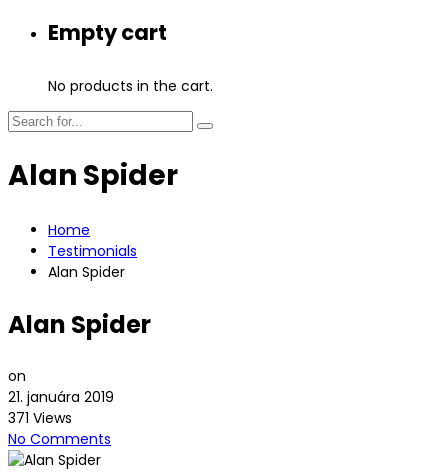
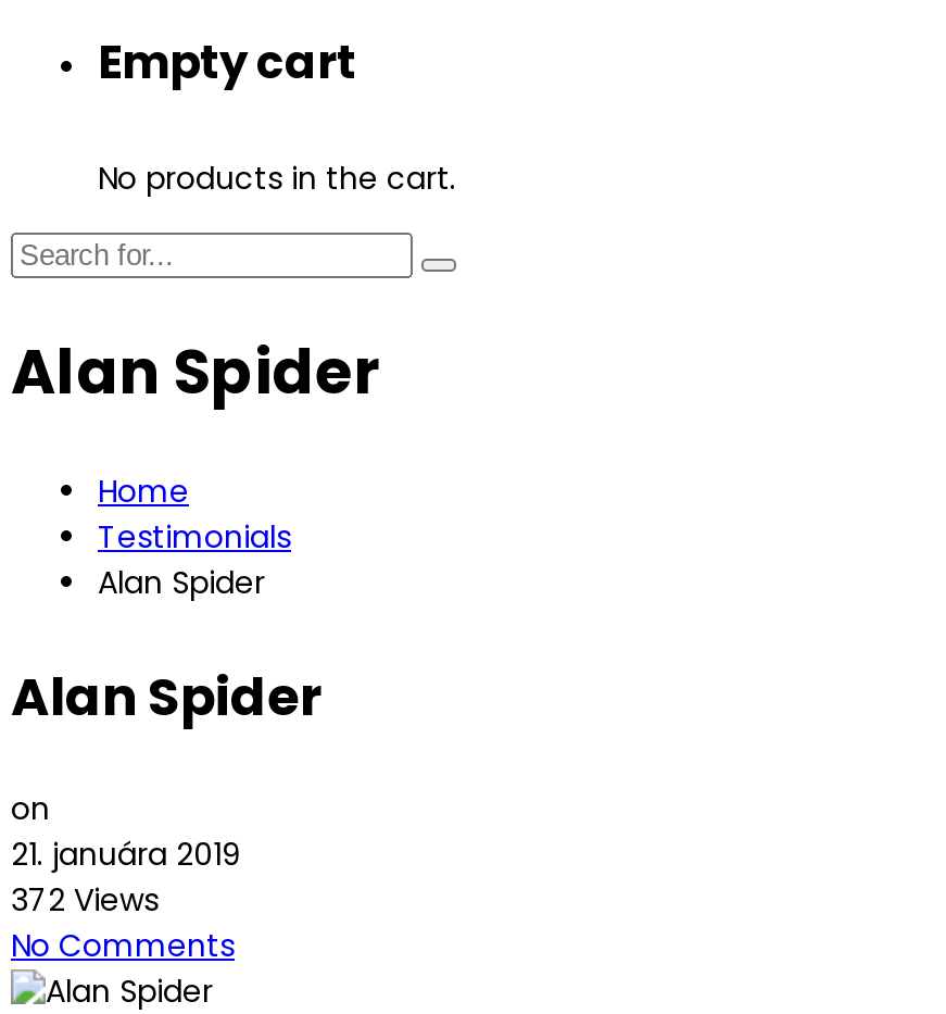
[8,408,72,428] 371 Views -> [11,879,159,922] 372 Views

